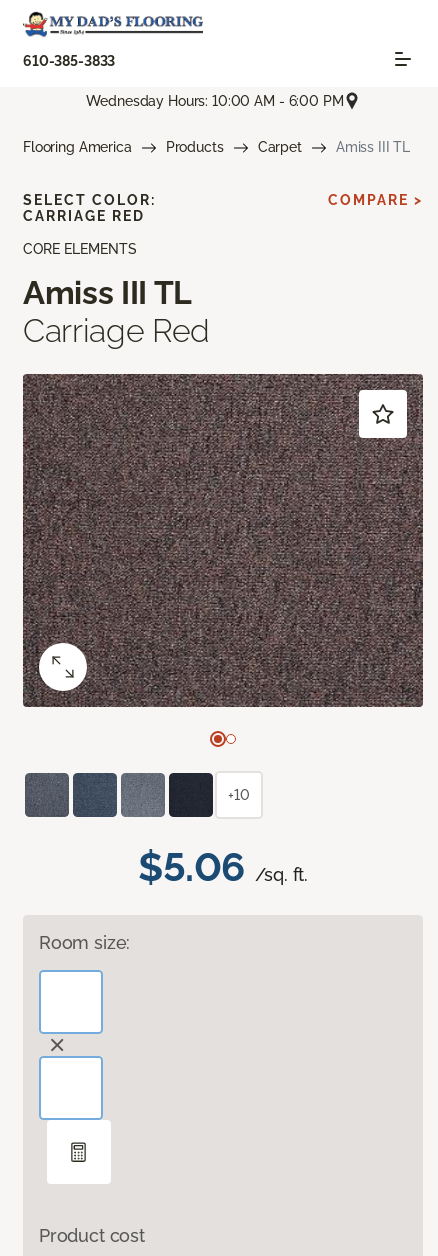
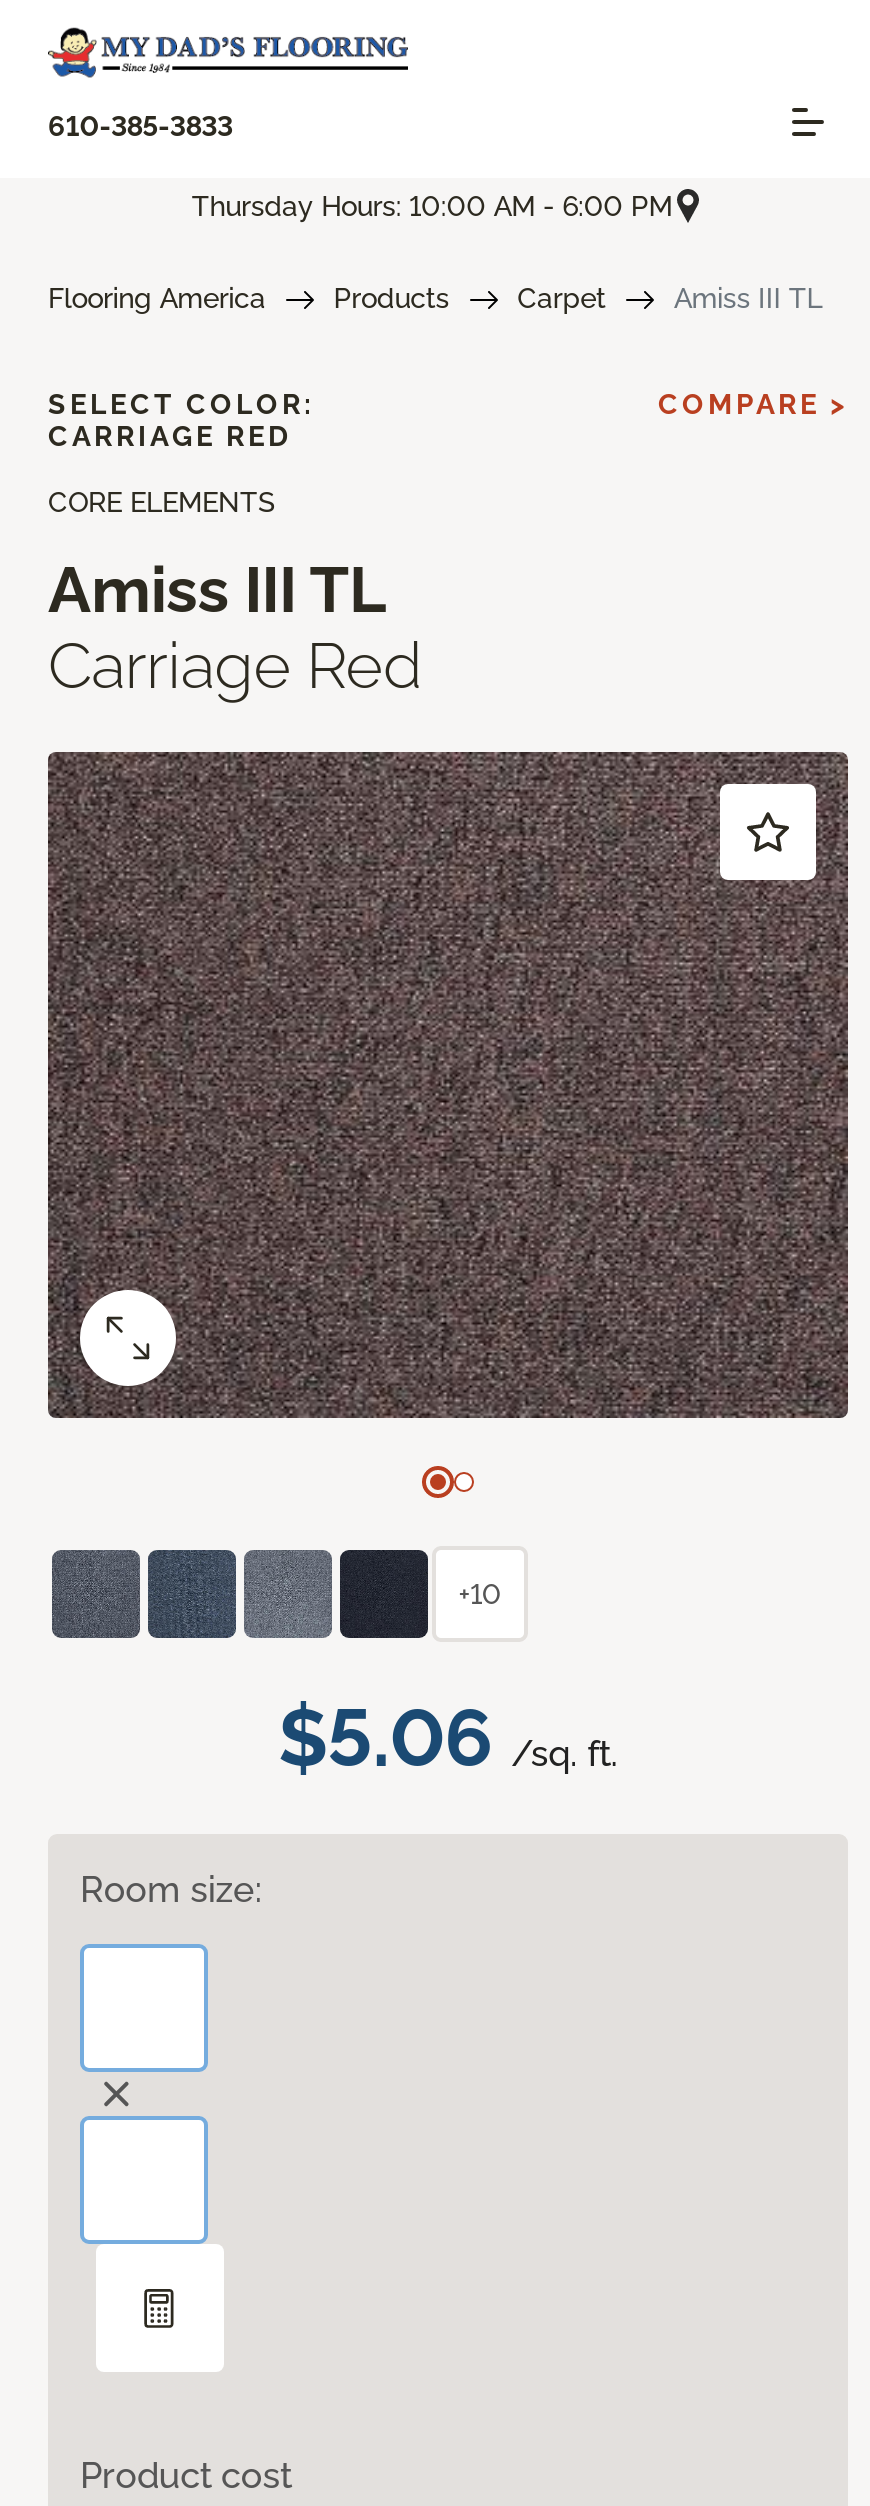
[86,93,343,109] Wednesday Hours: 10:00 AM - 6:00 PM -> [192,189,672,221] Thursday Hours: 10:00 AM - 6:00 PM

